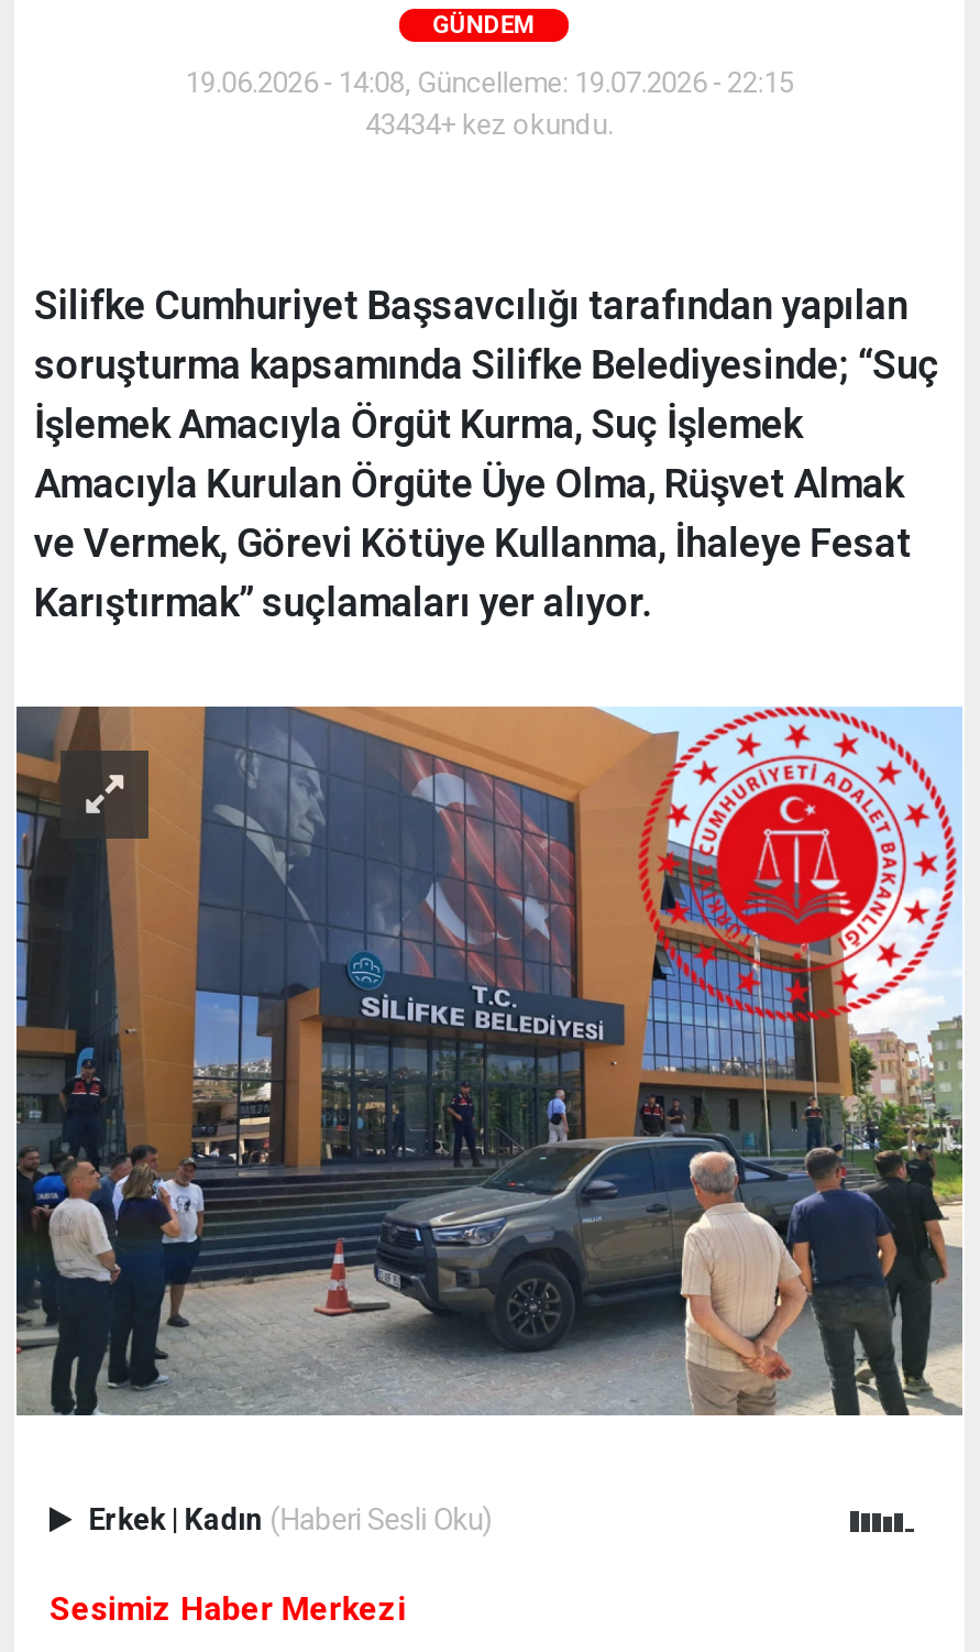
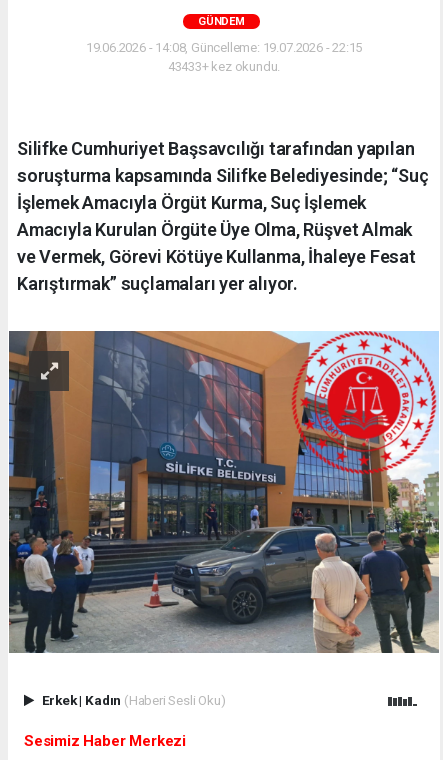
[366,108,613,141] 43434+ kez okundu. -> [168,59,280,74] 43433+ kez okundu.

